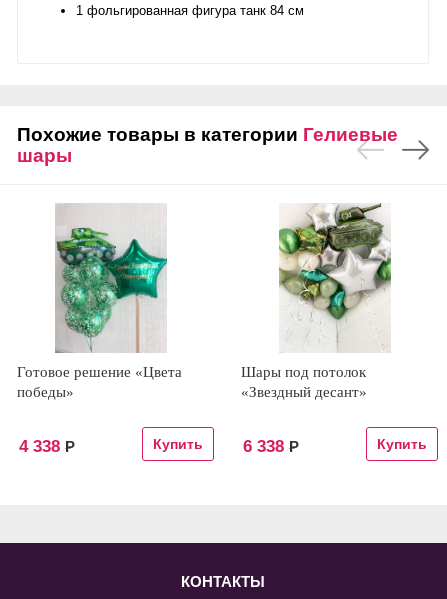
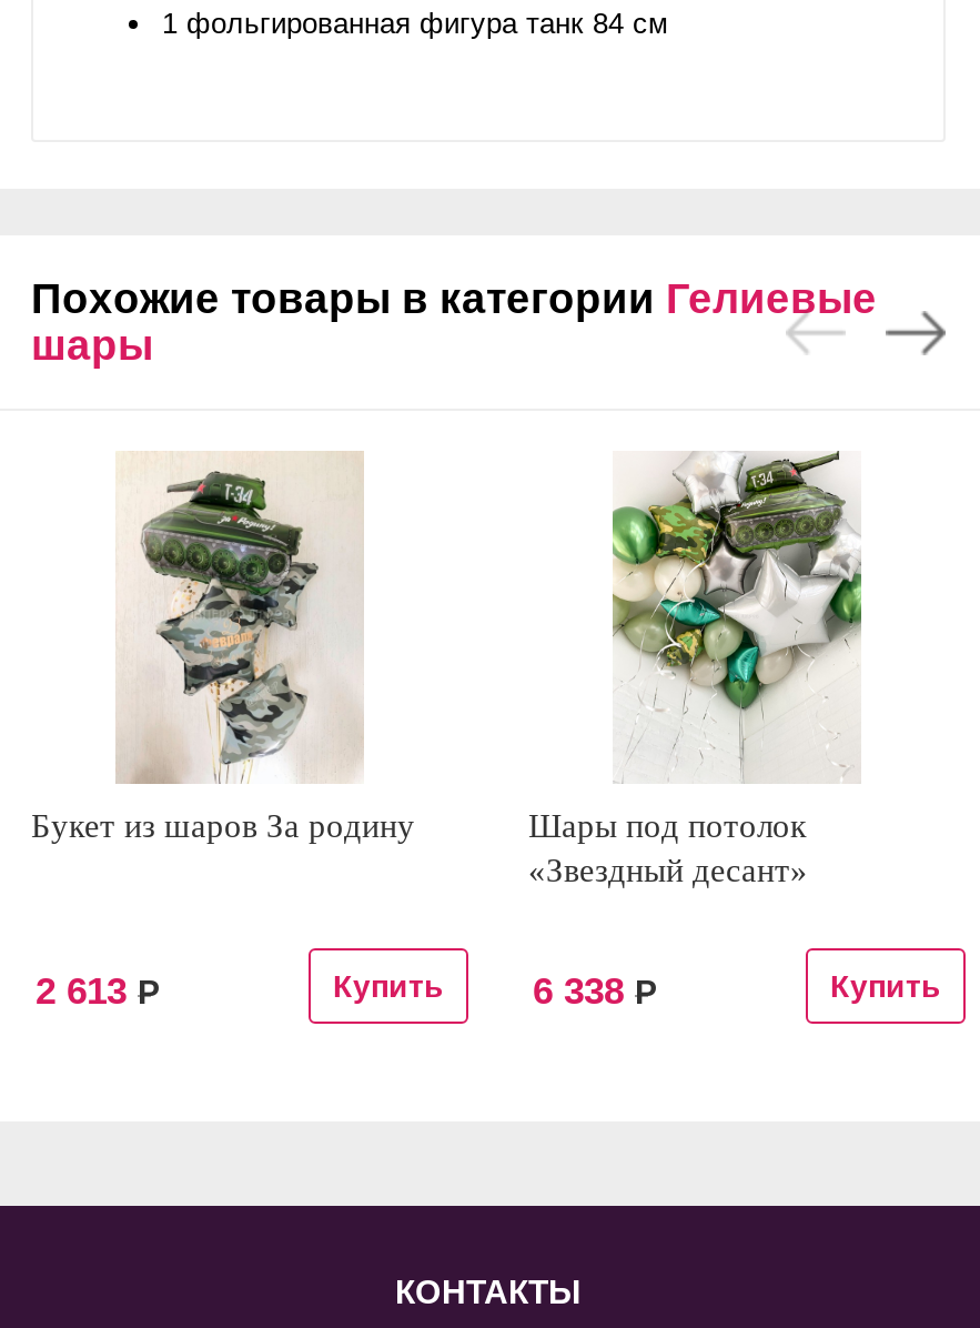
[17,204,182,400] [image] | Готовое решение «Цвета | победы» -> [31,455,415,843] [image] | Букет из шаров За родину
[19,437,75,456] 4 338 Р -> [36,970,160,1012] 2 613 Р

